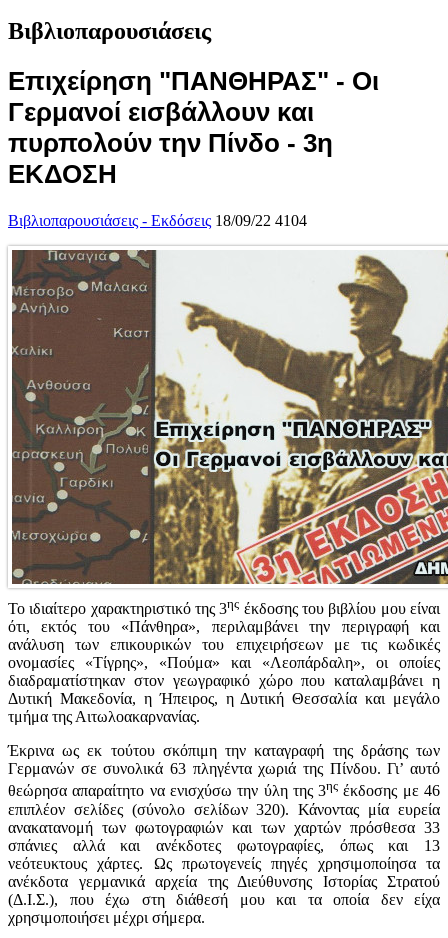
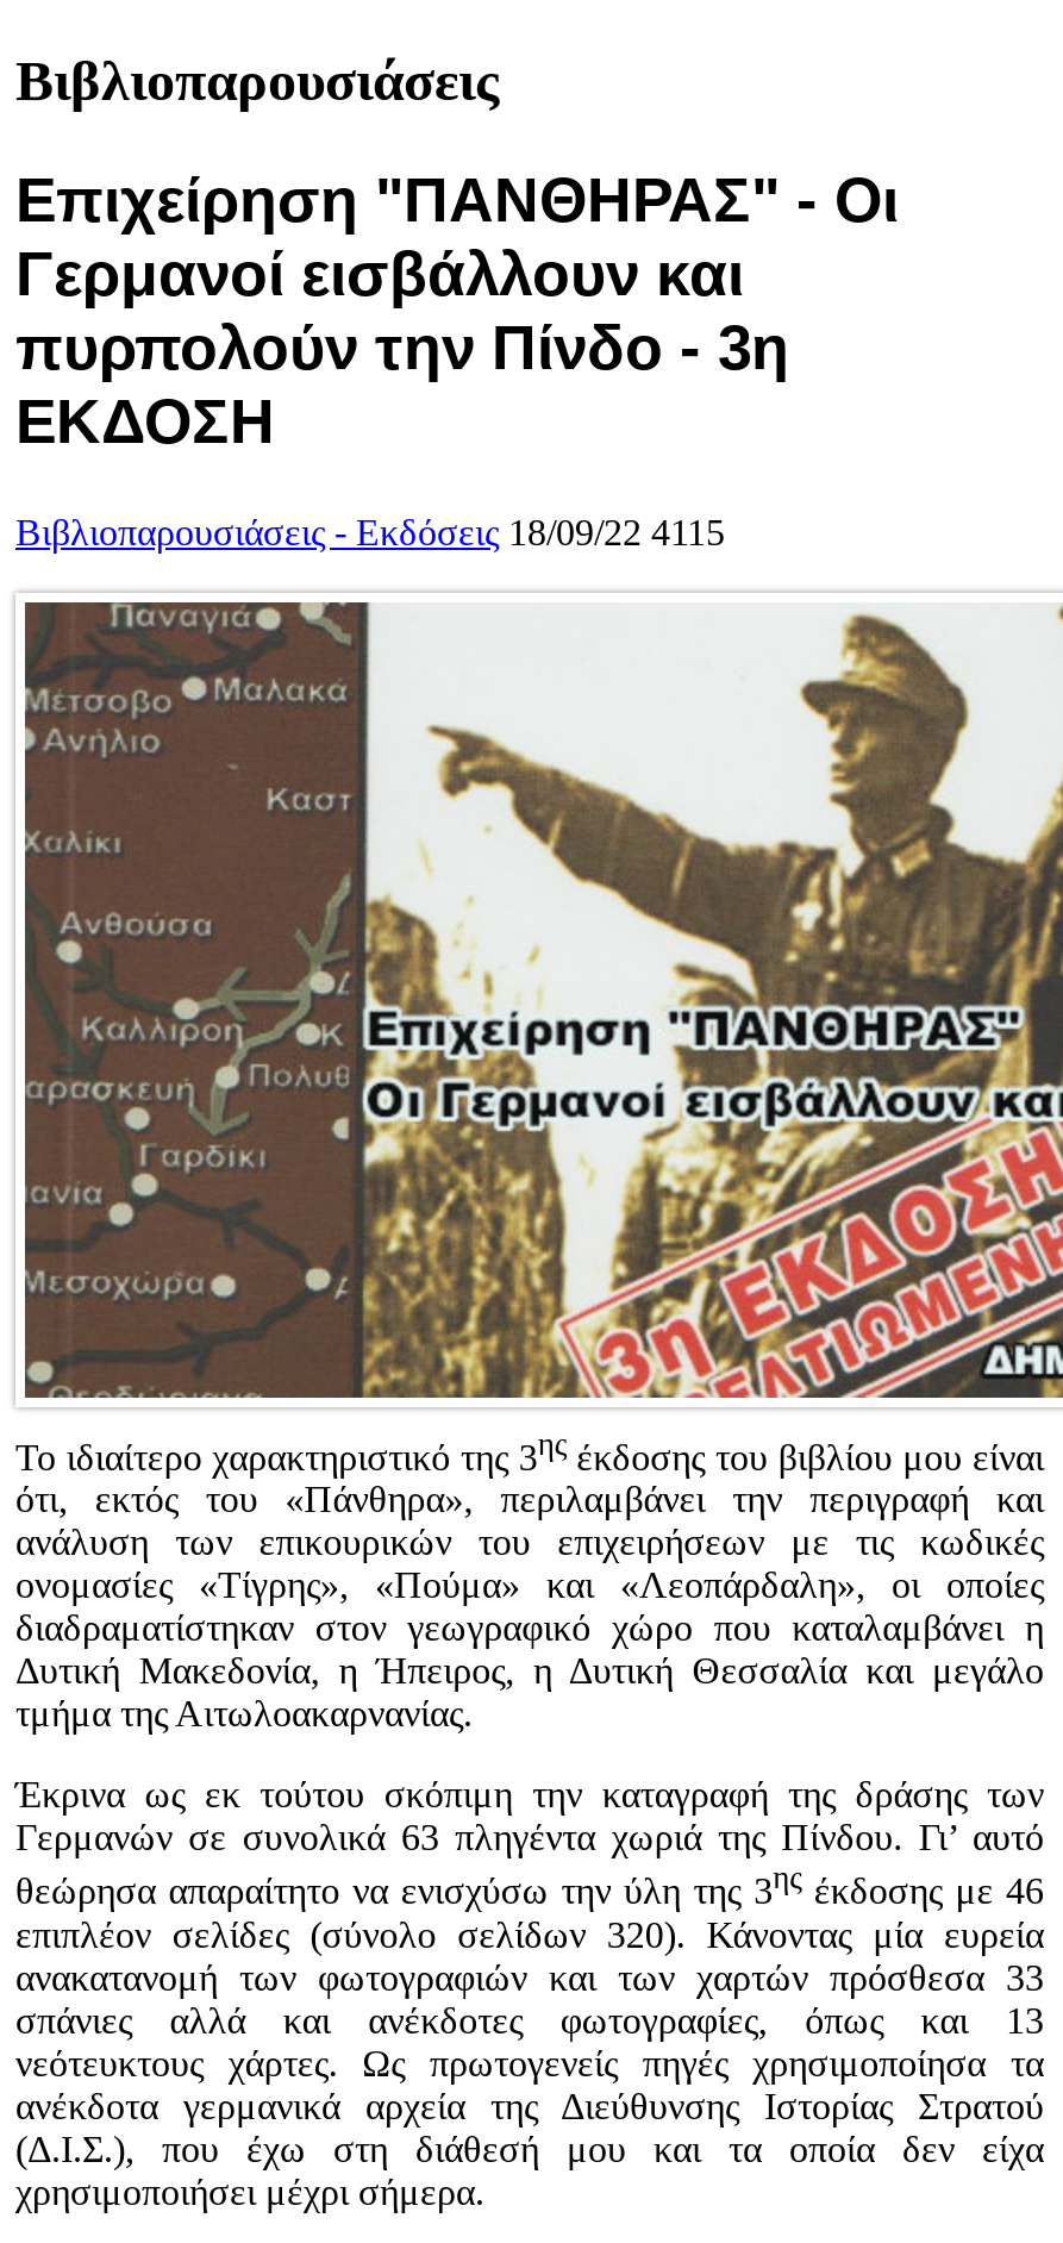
[8,212,307,229] Βιβλιοπαρουσιάσεις - Εκδόσεις 18/09/22 4104 -> [15,512,725,553] Βιβλιοπαρουσιάσεις - Εκδόσεις 18/09/22 4115

